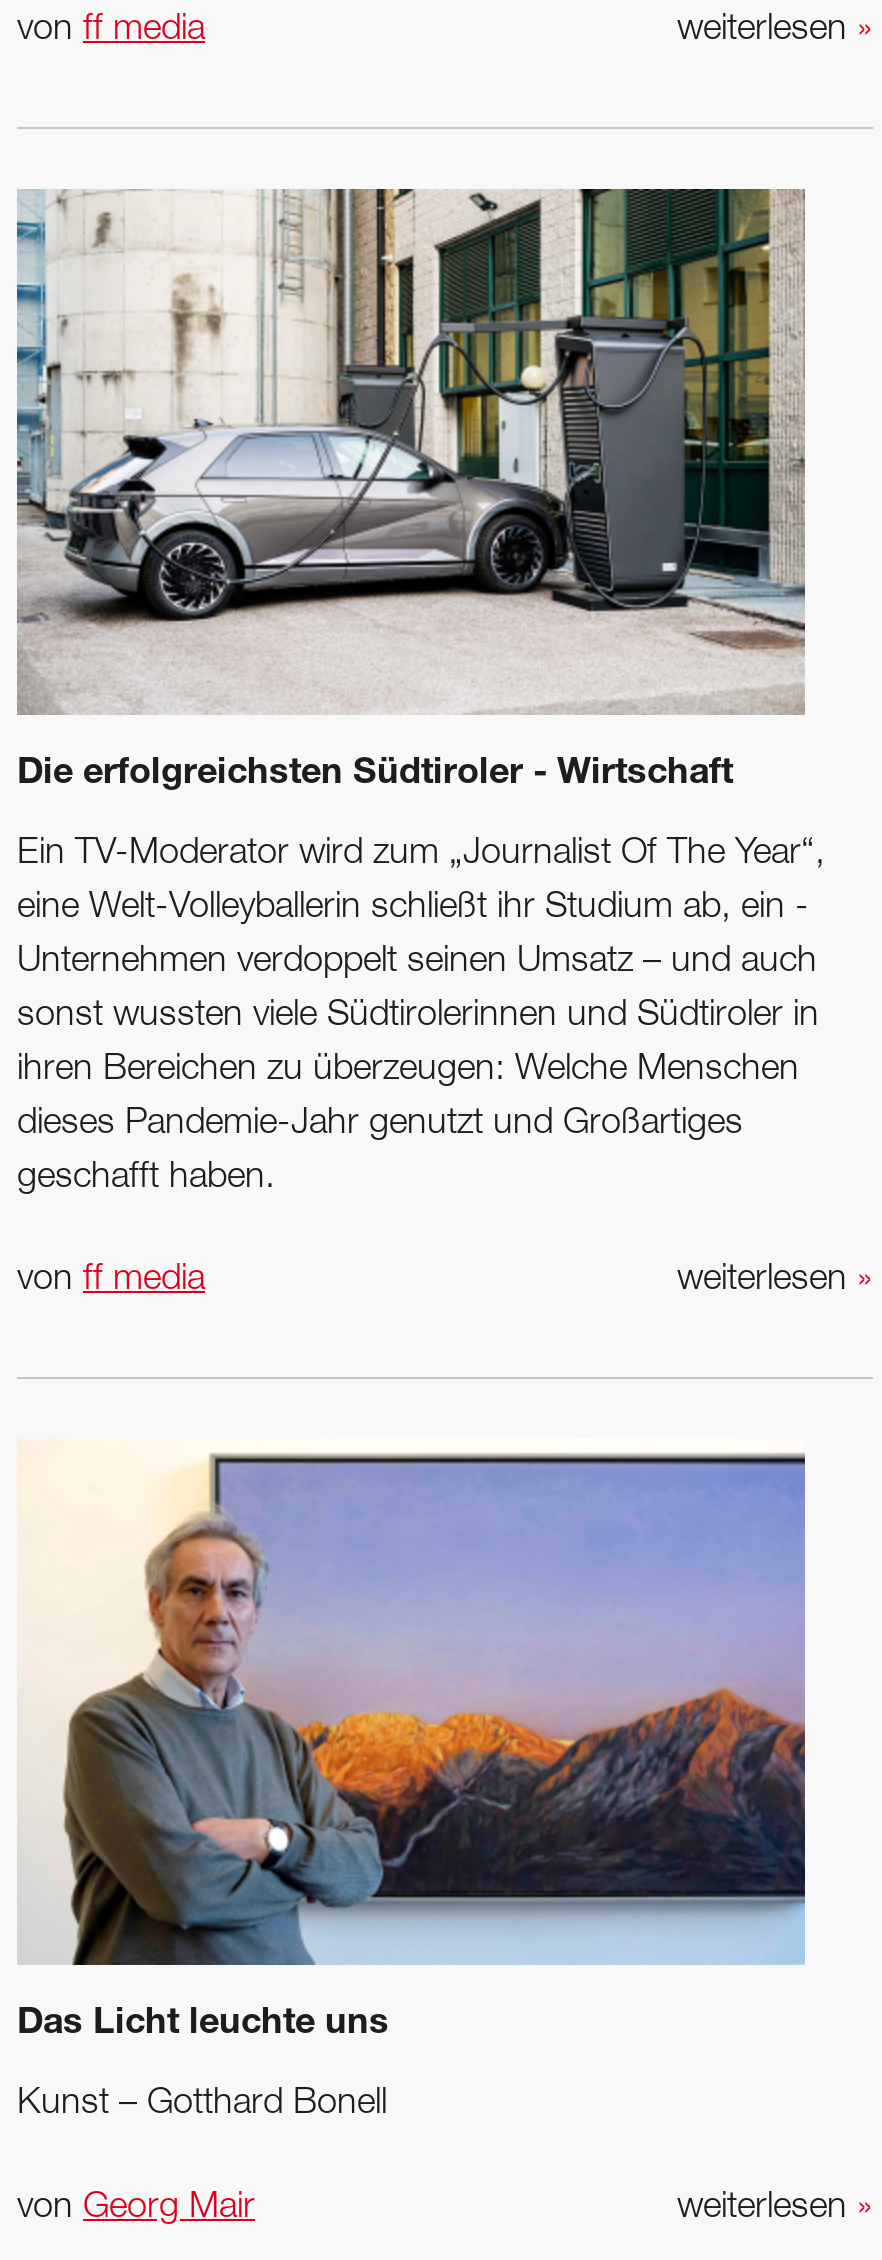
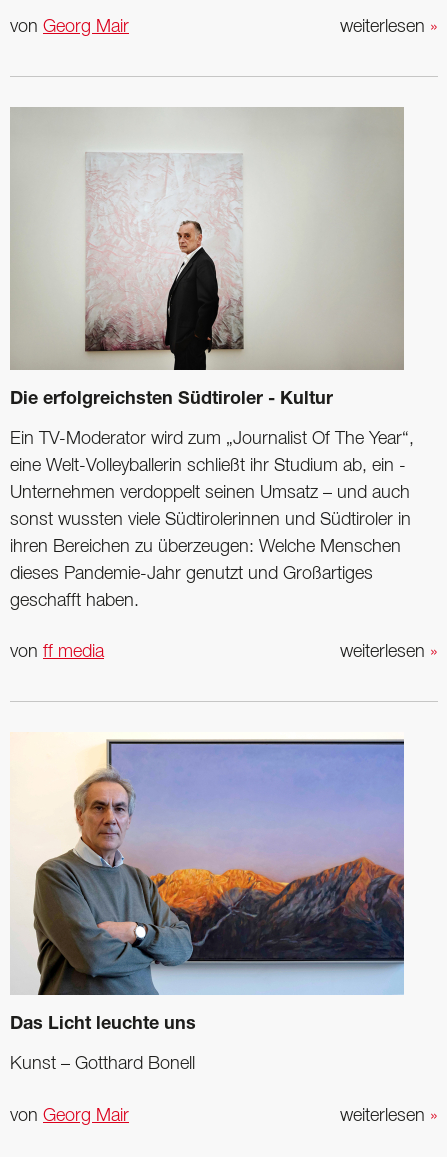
[17,12,205,44] von ff media -> [10,19,129,35] von Georg Mair
[17,187,805,792] [image] | Die erfolgreichsten Südtiroler - Wirtschaft -> [10,107,404,409] [image] | Die erfolgreichsten Südtiroler - Kultur

